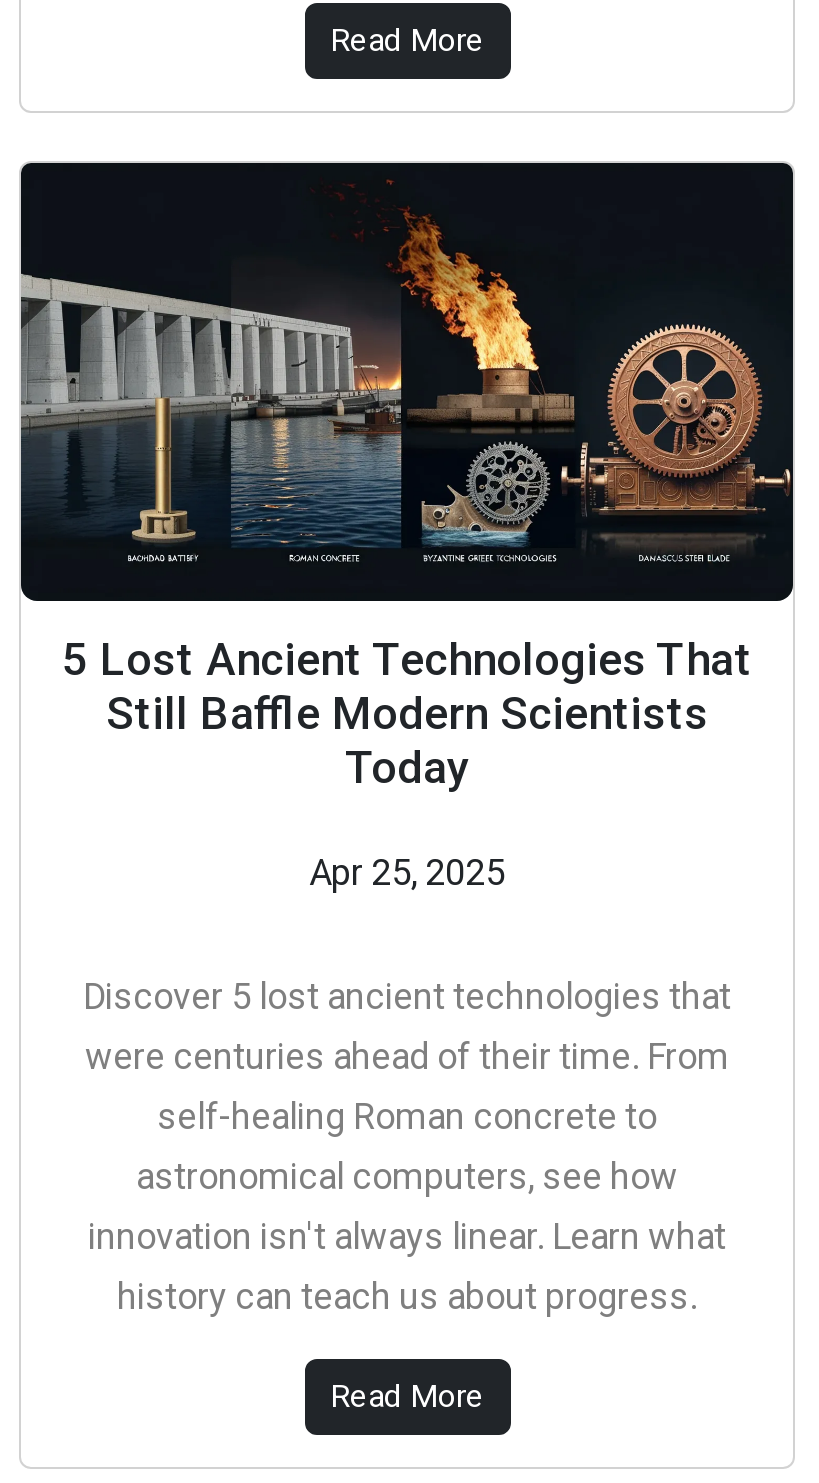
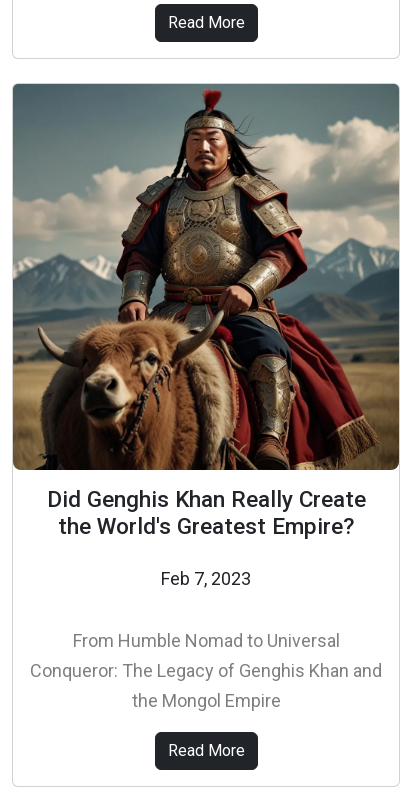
[21,161,793,833] [image] | 5 Lost Ancient Technologies That | Still Baffle Modern Scientists | Today -> [12,83,400,539] [image] | Did Genghis Khan Really Create | the World's Greatest Empire?
[309,850,505,892] Apr 25, 2025 -> [161,568,251,589] Feb 7, 2023
[83,974,731,1316] Discover 5 lost ancient technologies that | were centuries ahead of their time. From | self-healing Roman concrete to | astronomical computers, see how | innovation isn't always linear. Learn what | history can teach us about progress. -> [30,630,382,711] From Humble Nomad to Universal | Conqueror: The Legacy of Genghis Khan and | the Mongol Empire

